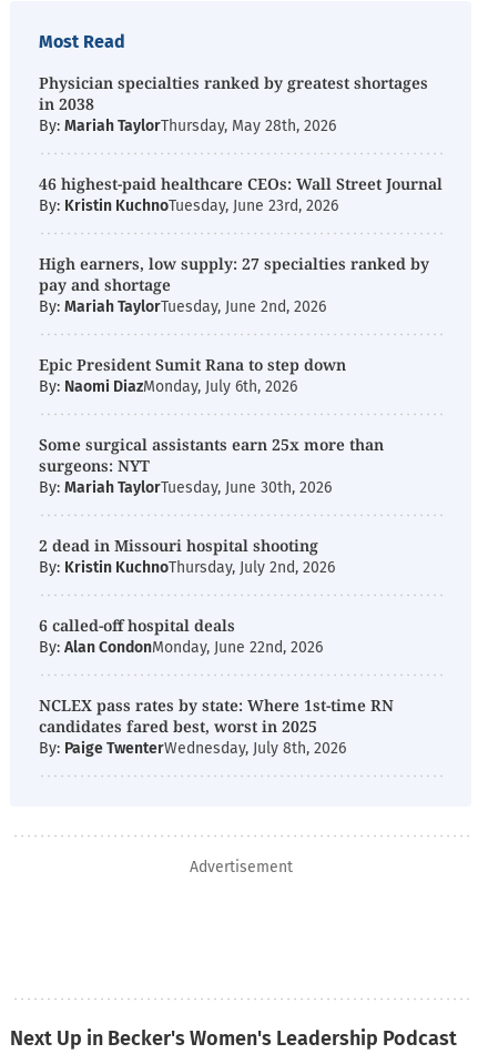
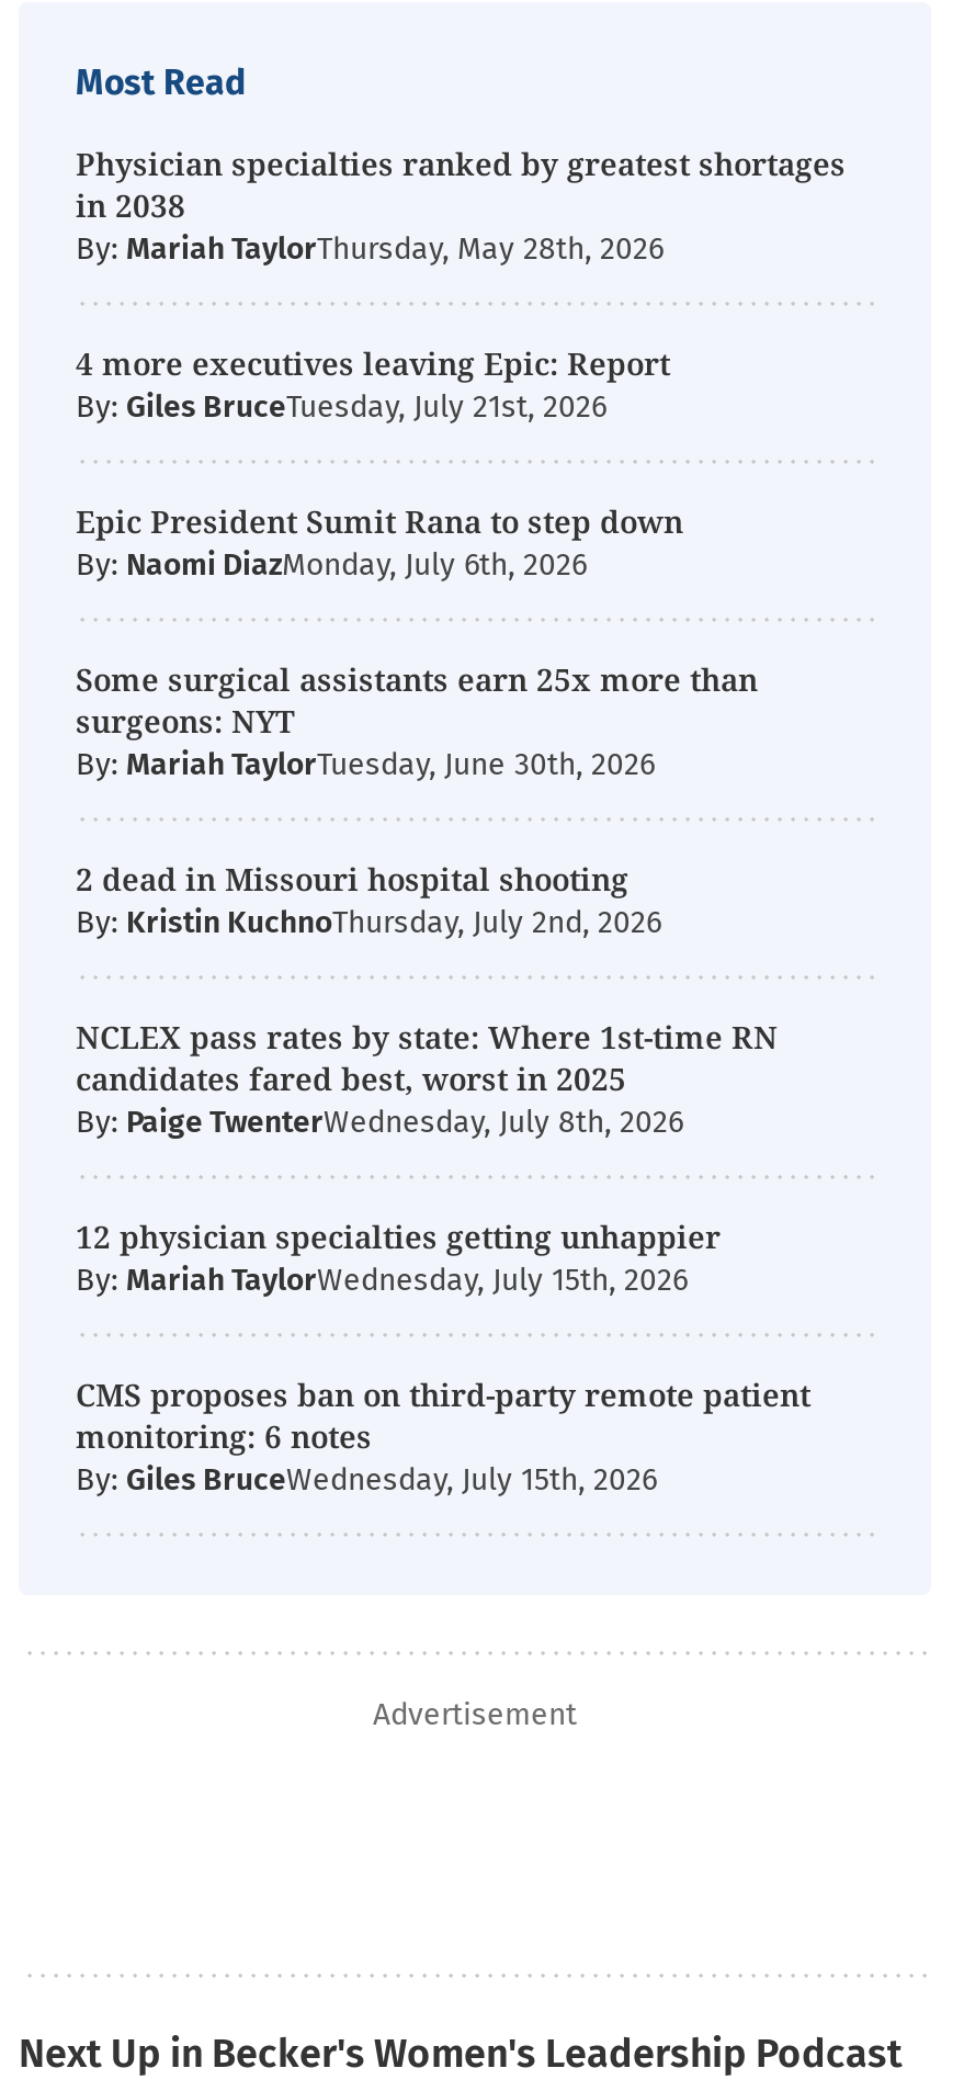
[39,173,443,316] 46 highest-paid healthcare CEOs: Wall Street Journal | By: Kristin KuchnoTuesday, June 23rd, 2026 | High earners, low supply: 27 specialties ranked by | pay and shortage | By: Mariah TaylorTuesday, June 2nd, 2026 -> [76,342,670,426] 4 more executives leaving Epic: Report | By: Giles BruceTuesday, July 21st, 2026
moved [39,354,384,577] -> [76,500,758,941]: Epic President Sumit Rana to step down | By: Naomi DiazMonday, July 6th, 2026 | Some surgical assistants earn 25x more than | surgeons: NYT | By: Mariah TaylorTuesday, June 30th, 2026 | 2 dead in Missouri hospital shooting | By: Kristin KuchnoThursday, July 2nd, 2026
[39,615,323,657] 6 called-off hospital deals | By: Alan CondonMonday, June 22nd, 2026 -> none
moved [39,695,394,758] -> [76,1016,778,1141]: NCLEX pass rates by state: Where 1st-time RN | candidates fared best, worst in 2025 | By: Paige TwenterWednesday, July 8th, 2026
none -> [76,1216,810,1499] 12 physician specialties getting unhappier | By: Mariah TaylorWednesday, July 15th, 2026 | CMS proposes ban on third-party remote patient | monitoring: 6 notes | By: Giles BruceWednesday, July 15th, 2026

